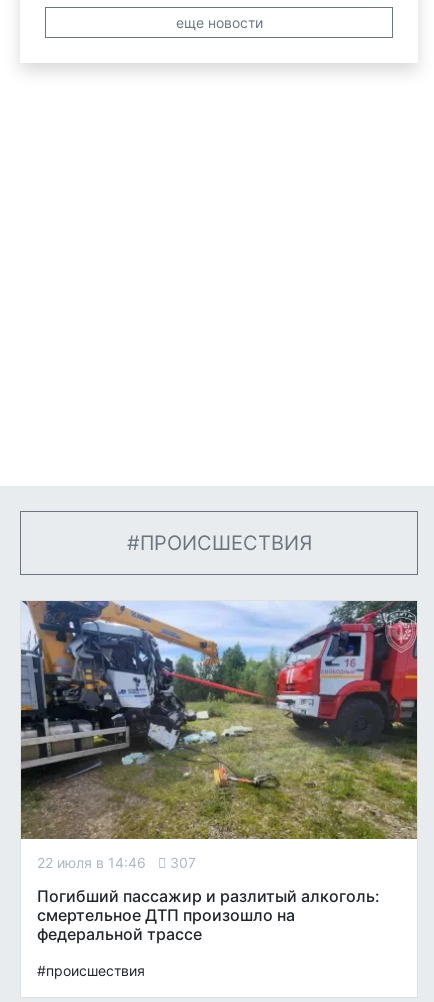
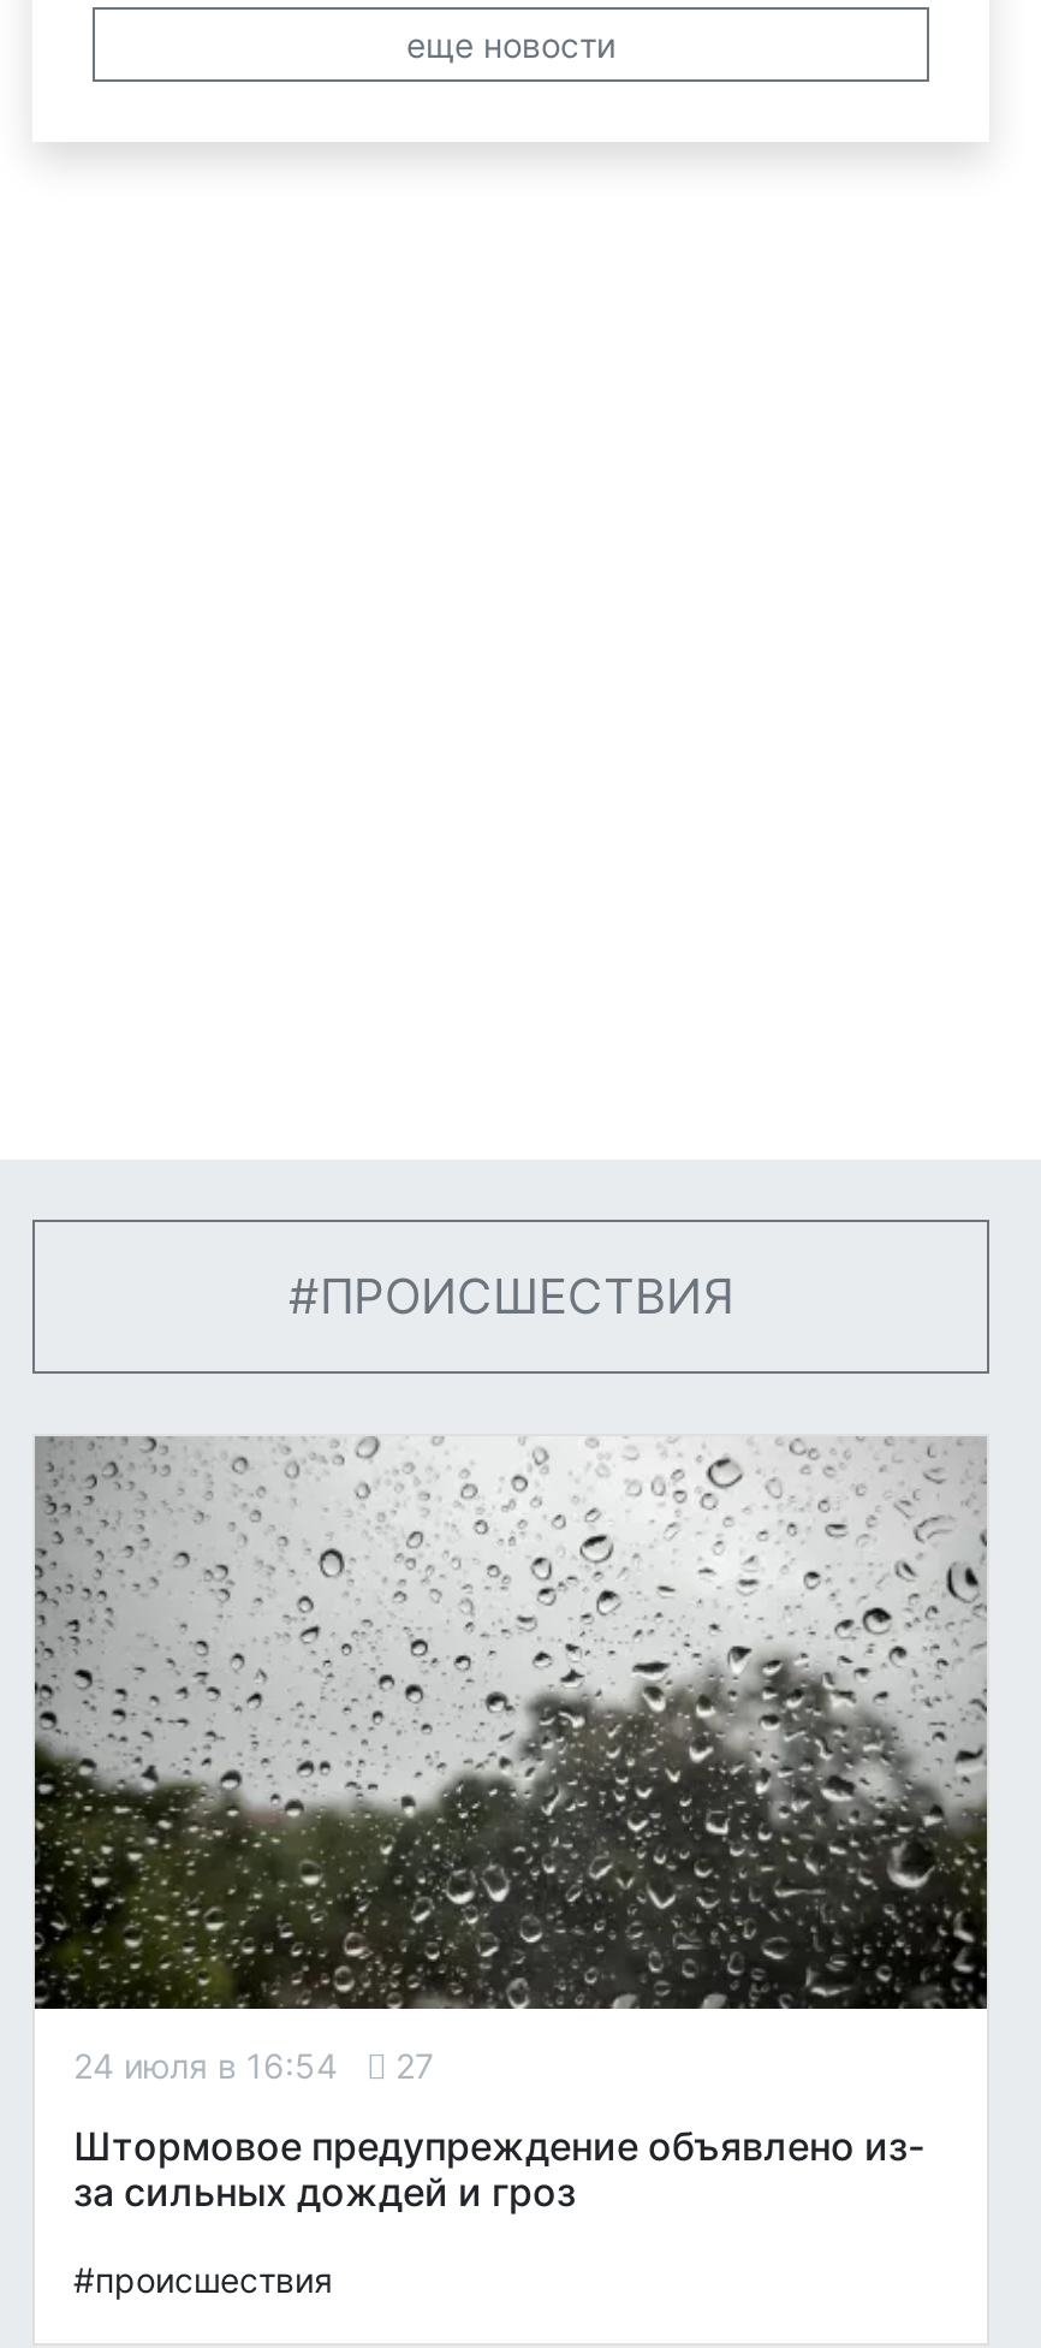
[20,600,418,871] [image] | 22 июля в 14:46 | 307 -> [32,1436,989,2085] [image] | 24 июля в 16:54 | 27
[37,886,380,944] Погибший пассажир и разлитый алкоголь: | смертельное ДТП произошло на | федеральной трассе -> [73,2121,924,2215] Штормовое предупреждение объявлено из- | за сильных дождей и гроз

